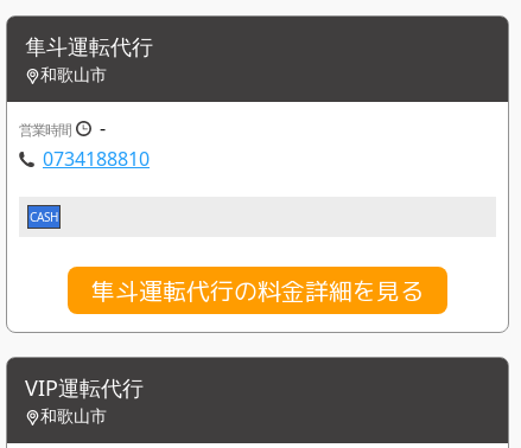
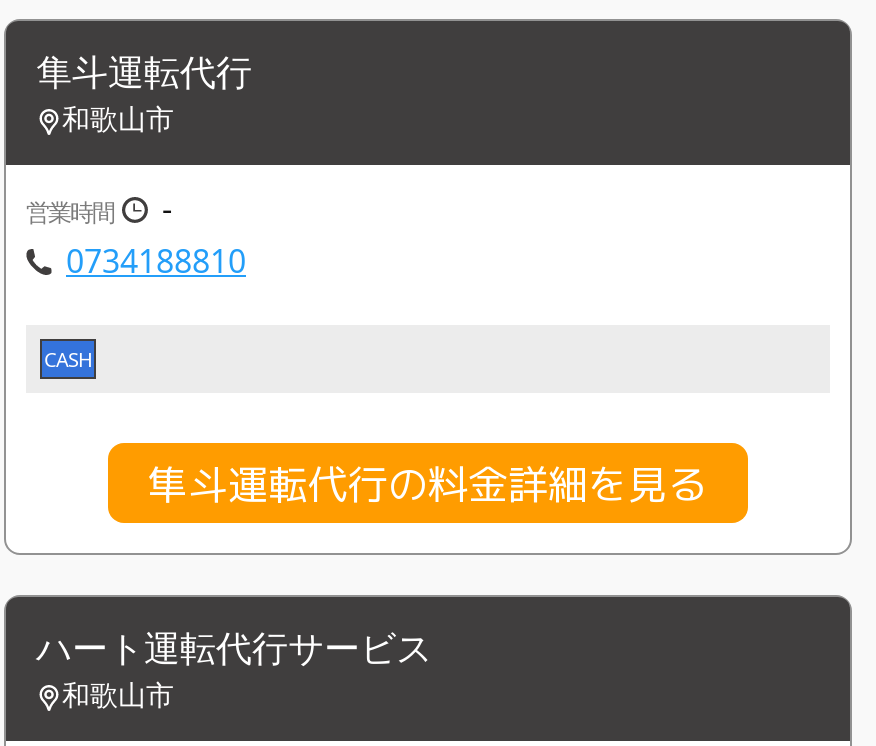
[25,373,144,402] VIP運転代行 -> [36,623,432,671] ハート運転代行サービス

